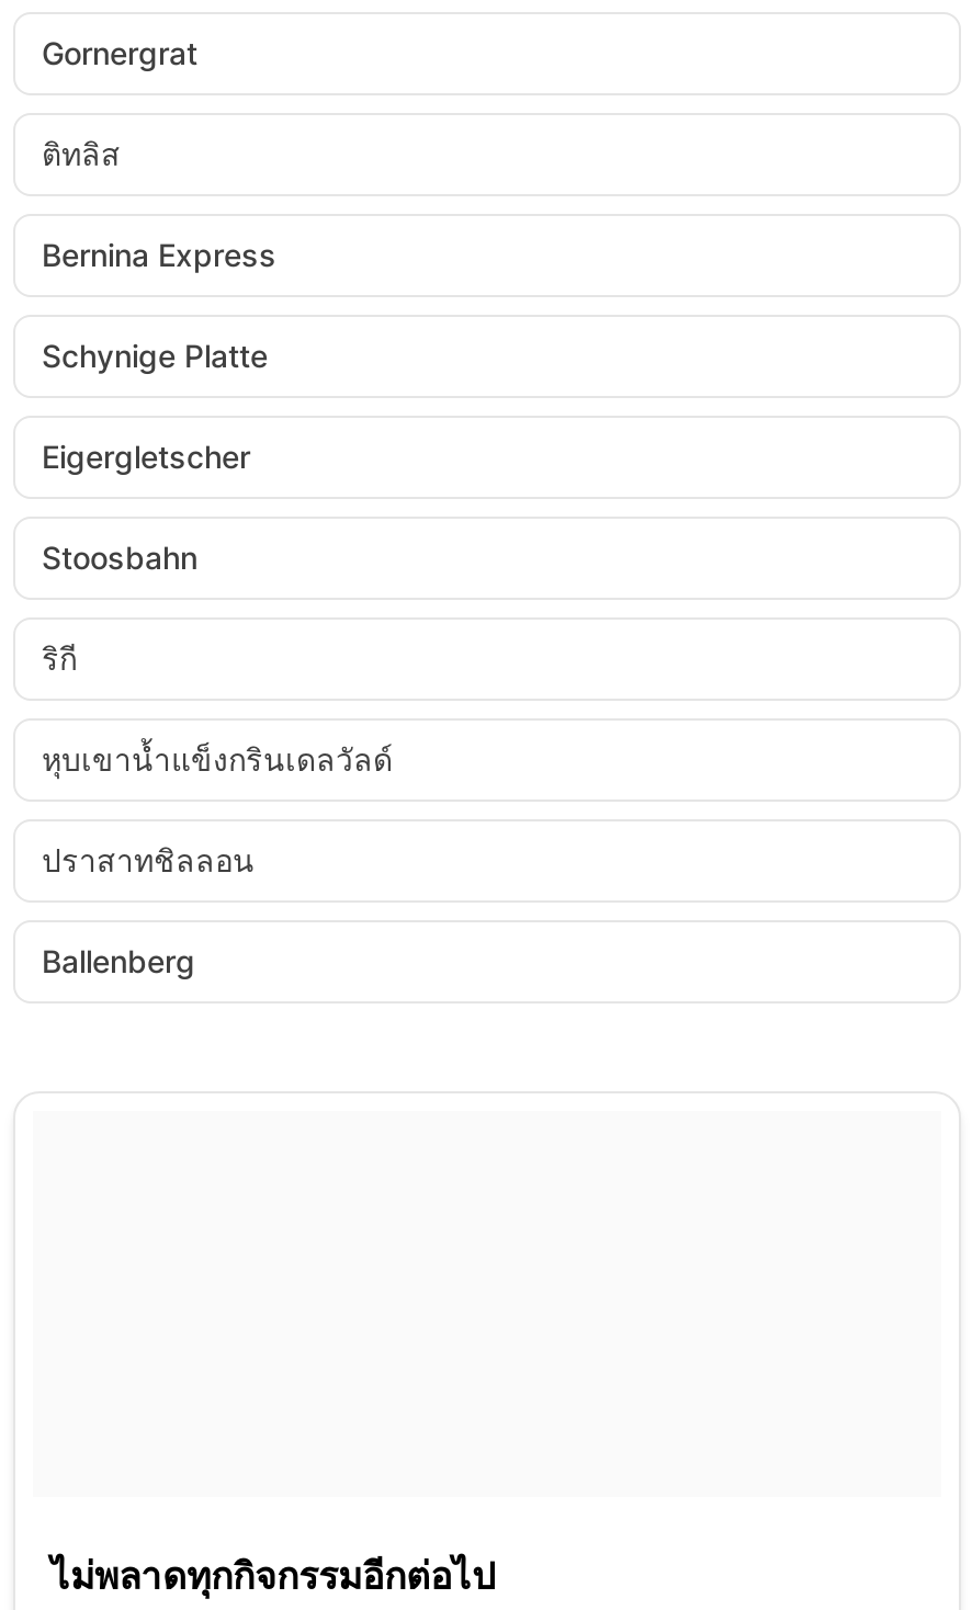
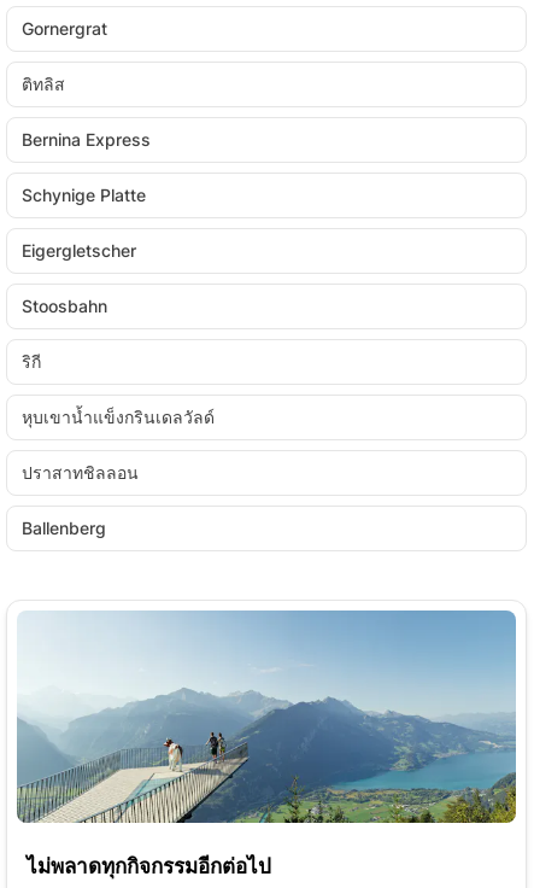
none -> [16,609,517,824] [image]

